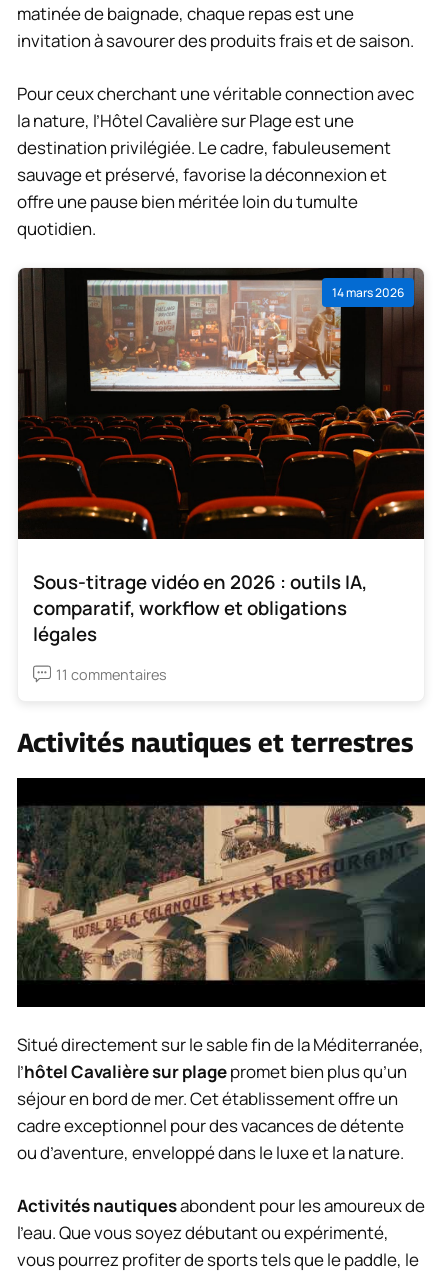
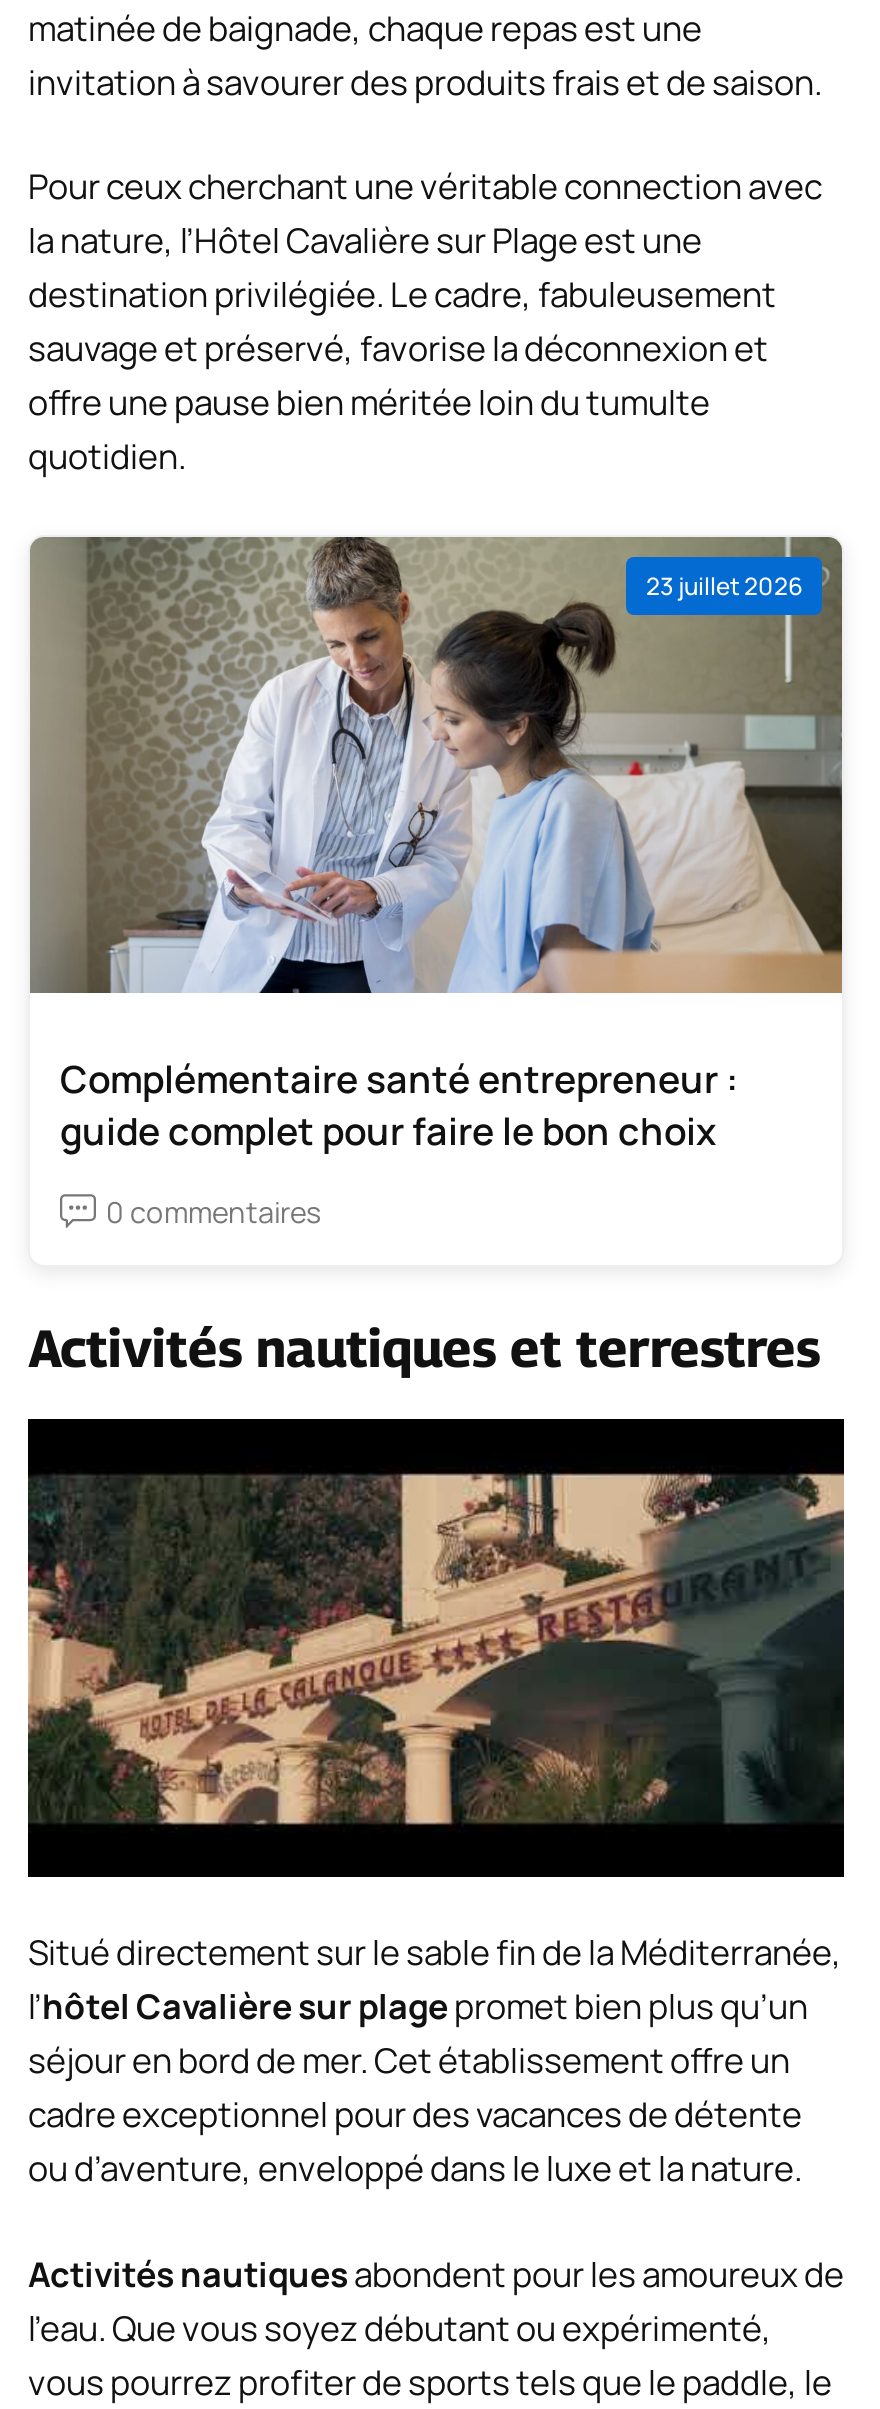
[18,267,424,540] [image] | 14 mars 2026 -> [30,536,844,994] [image] | 23 juillet 2026
[33,569,367,647] Sous-titrage vidéo en 2026 : outils IA, | comparatif, workflow et obligations | légales -> [60,1053,738,1157] Complémentaire santé entrepreneur : | guide complet pour faire le bon choix
[56,665,167,684] 11 commentaires -> [106,1193,322,1231] 0 commentaires

